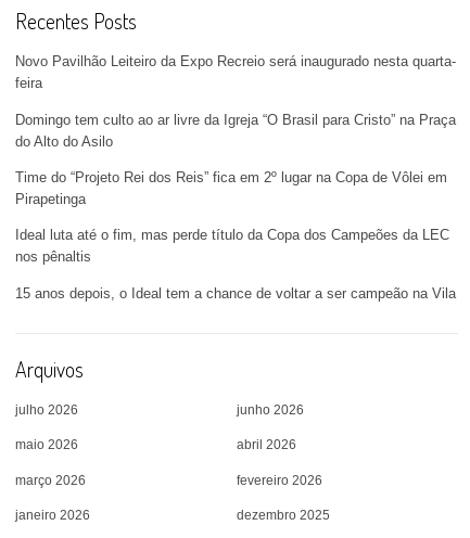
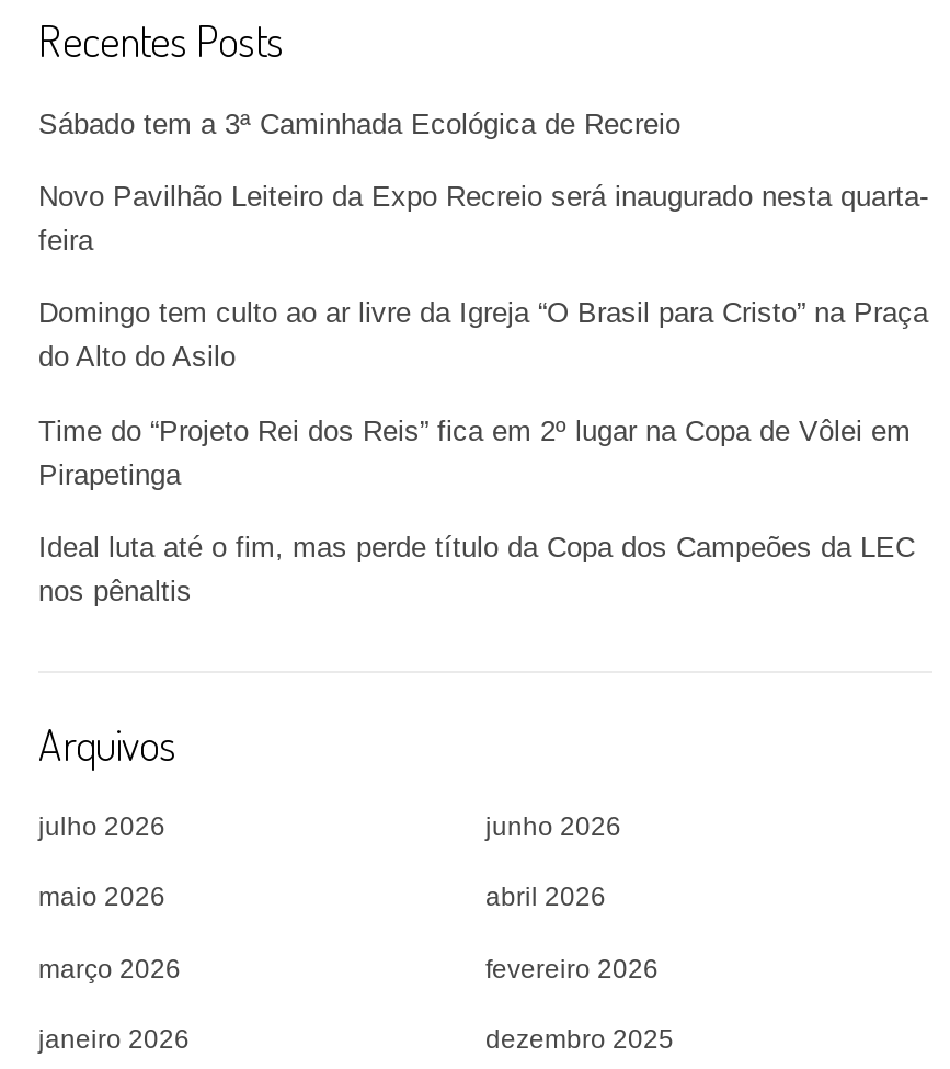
none -> [38,106,680,139] Sábado tem a 3ª Caminhada Ecológica de Recreio
moved [15,54,456,265] -> [38,179,928,607]: Novo Pavilhão Leiteiro da Expo Recreio será inaugurado nesta quarta- | feira | Domingo tem culto ao ar livre da Igreja “O Brasil para Cristo” na Praça | do Alto do Asilo | Time do “Projeto Rei dos Reis” fica em 2º lugar na Copa de Vôlei em | Pirapetinga | Ideal luta até o fim, mas perde título da Copa dos Campeões da LEC | nos pênaltis
[15,285,456,301] 15 anos depois, o Ideal tem a chance de voltar a ser campeão na Vila -> none

